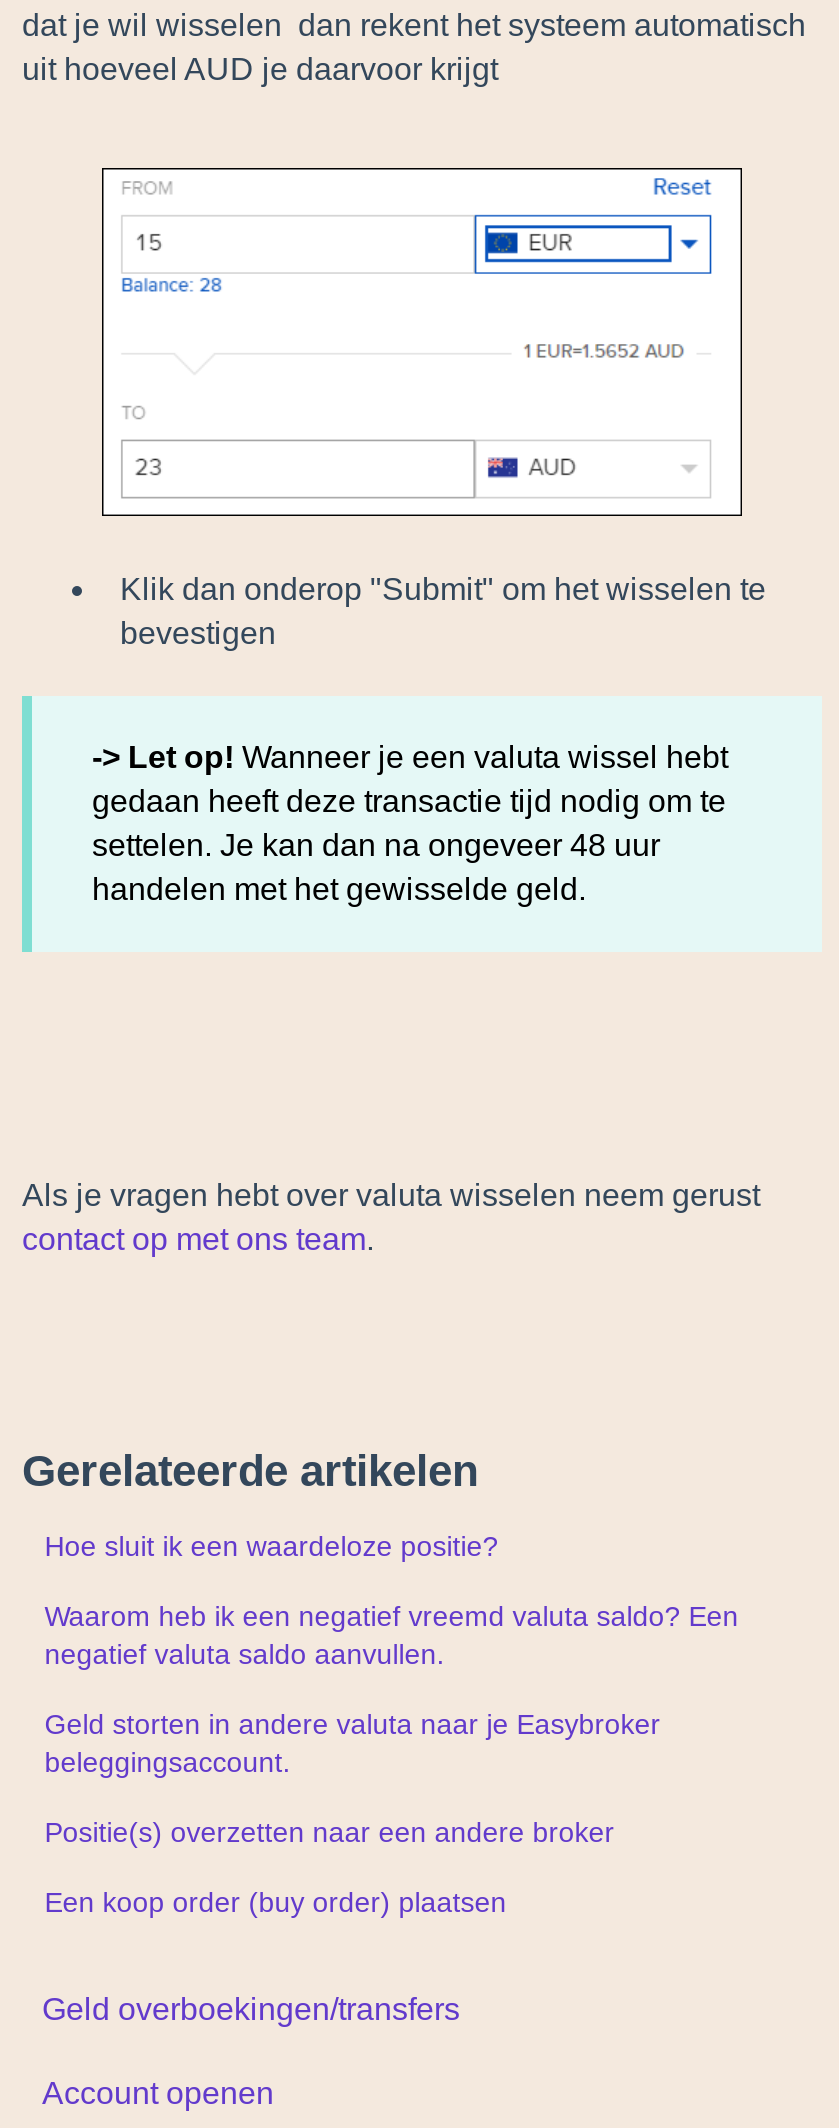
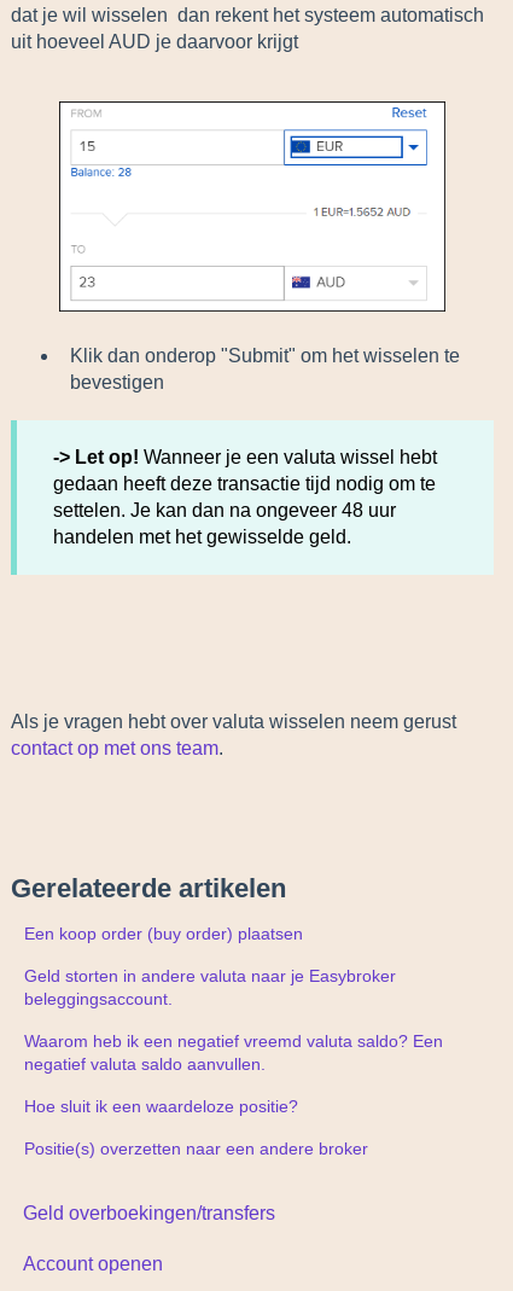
moved [44,1531,738,1671] -> [24,1032,443,1116]: Waarom heb ik een negatief vreemd valuta saldo? Een | negatief valuta saldo aanvullen. | Hoe sluit ik een waardeloze positie?
moved [44,1709,660,1779] -> [24,967,396,1009]: Geld storten in andere valuta naar je Easybroker | beleggingsaccount.
moved [44,1817,614,1849] -> [24,1139,368,1159]: Positie(s) overzetten naar een andere broker
moved [44,1887,506,1919] -> [24,924,303,944]: Een koop order (buy order) plaatsen

